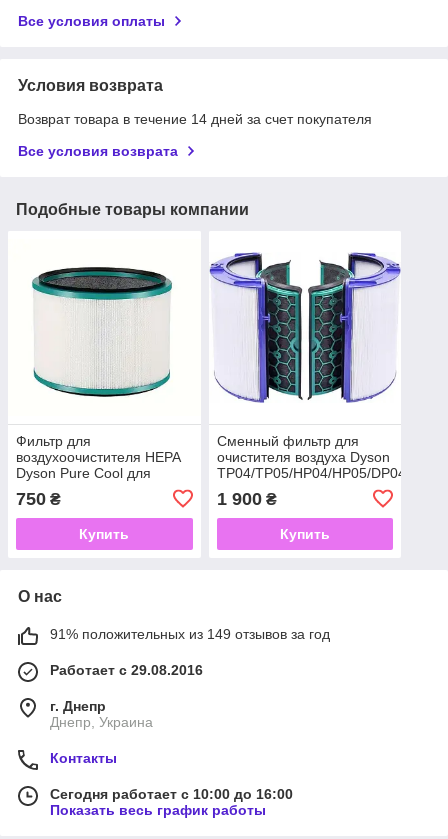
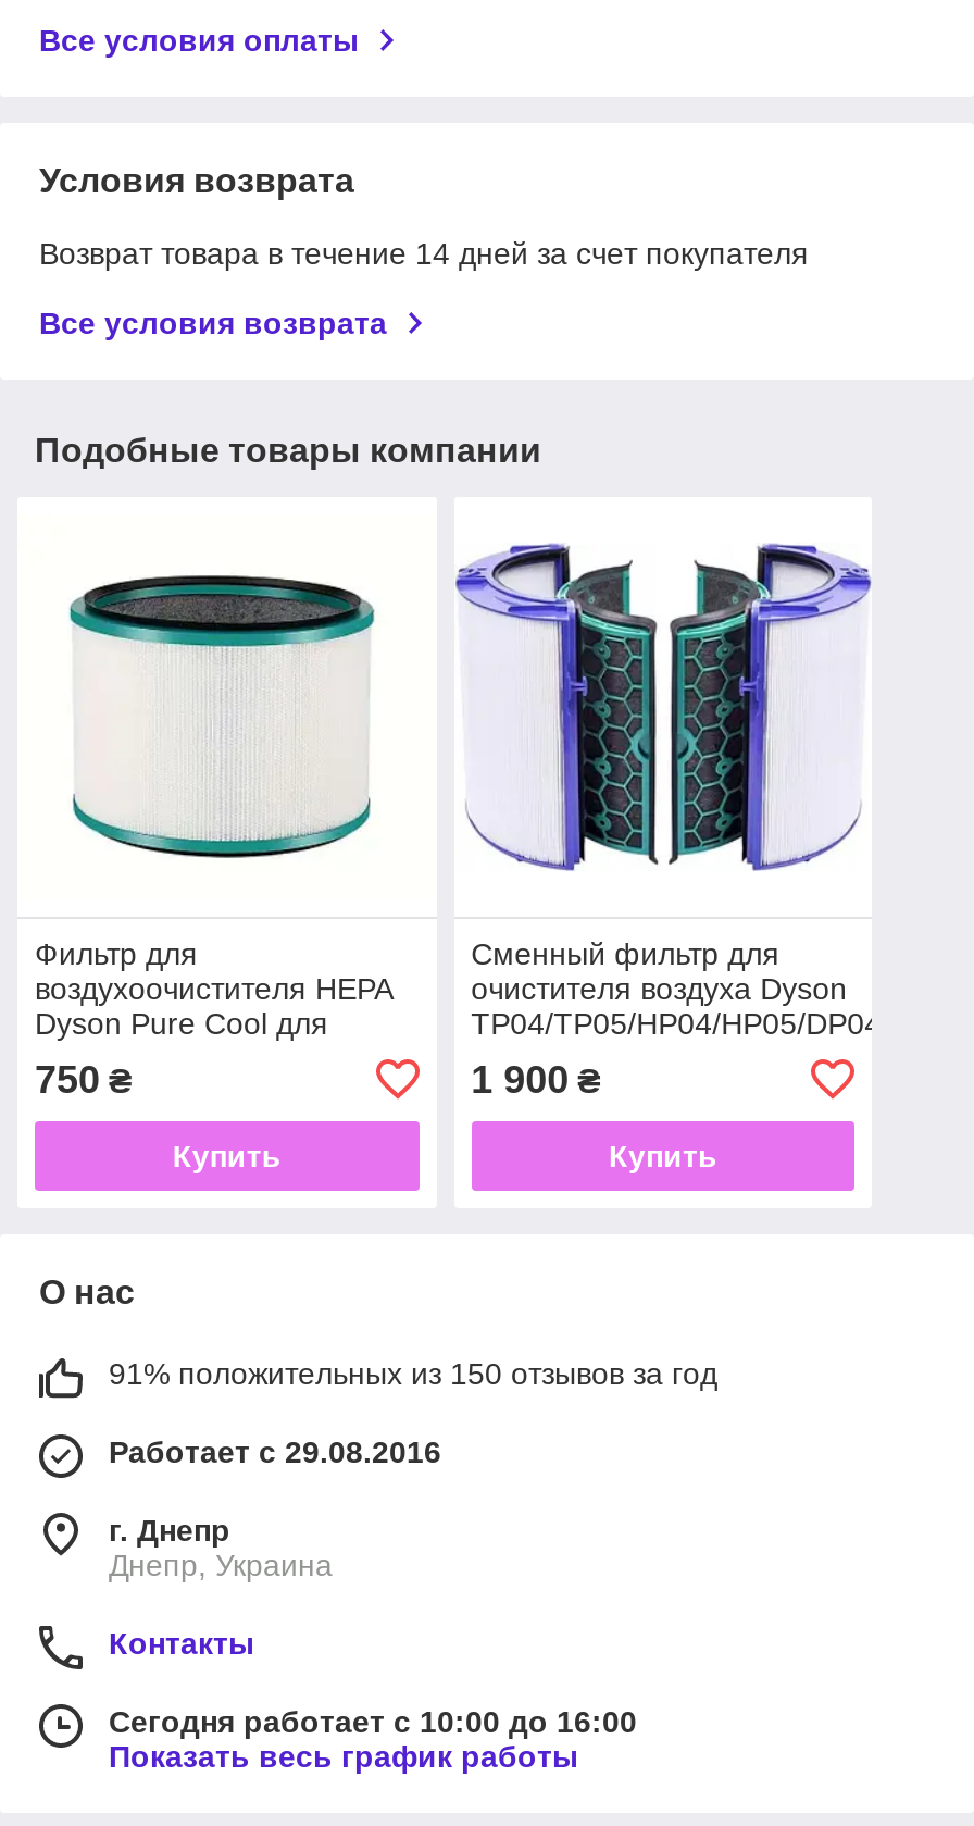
[50,626,330,642] 91% положительных из 149 отзывов за год -> [109,1356,717,1391] 91% положительных из 150 отзывов за год

